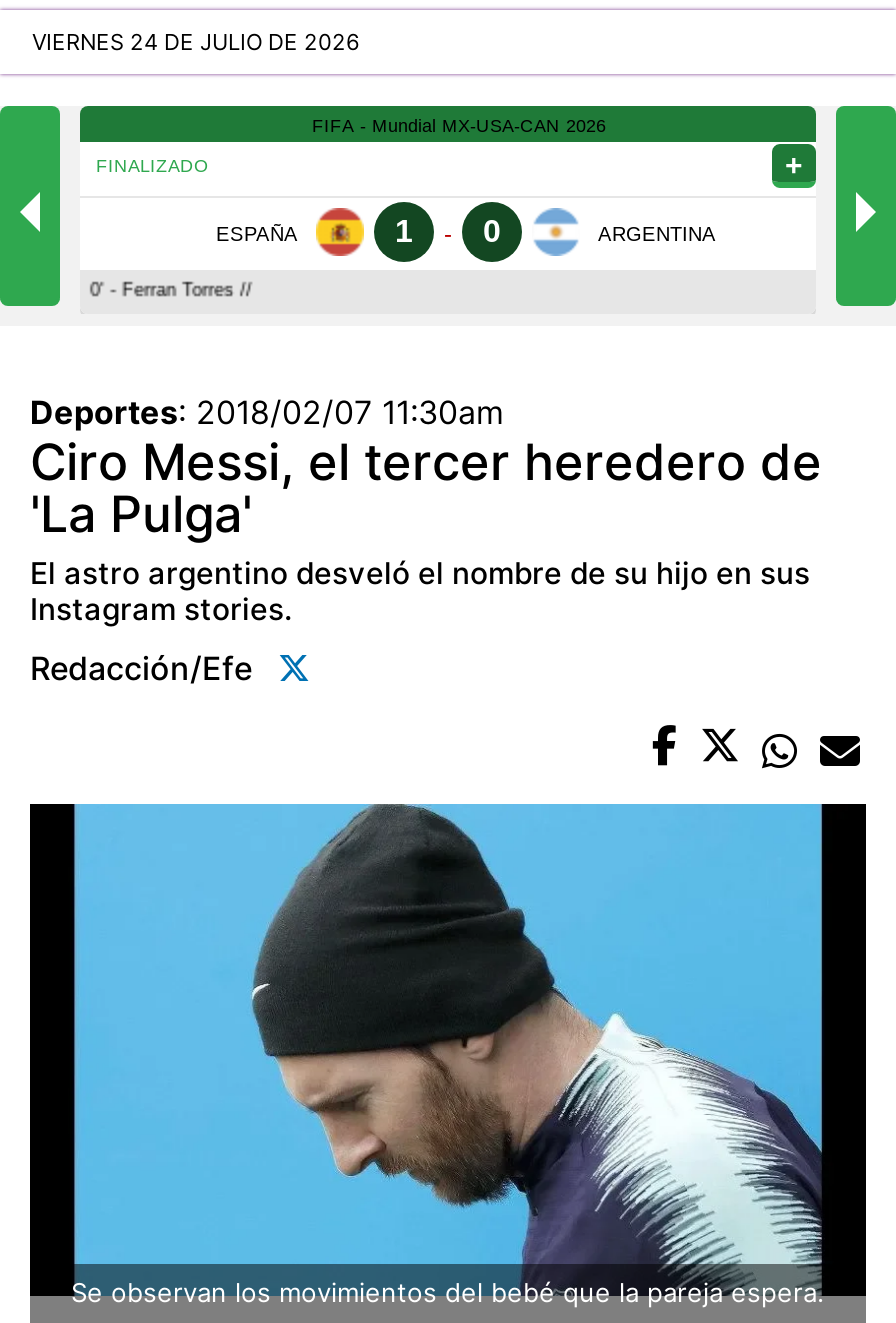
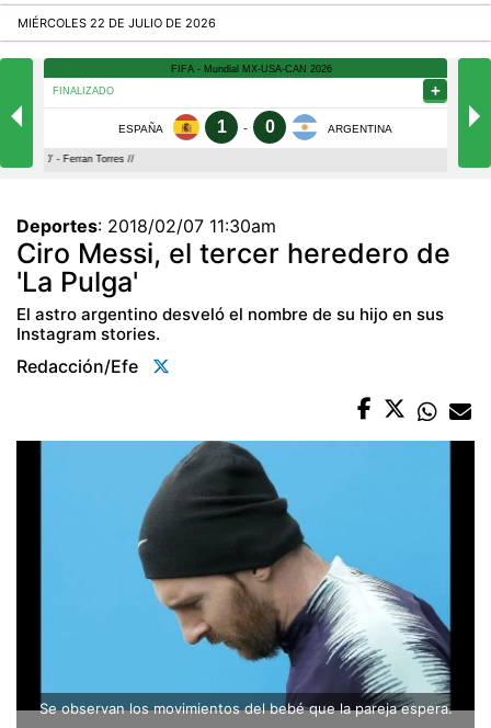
[32,29,360,57] VIERNES 24 DE JULIO DE 2026 -> [18,16,216,31] MIÉRCOLES 22 DE JULIO DE 2026

